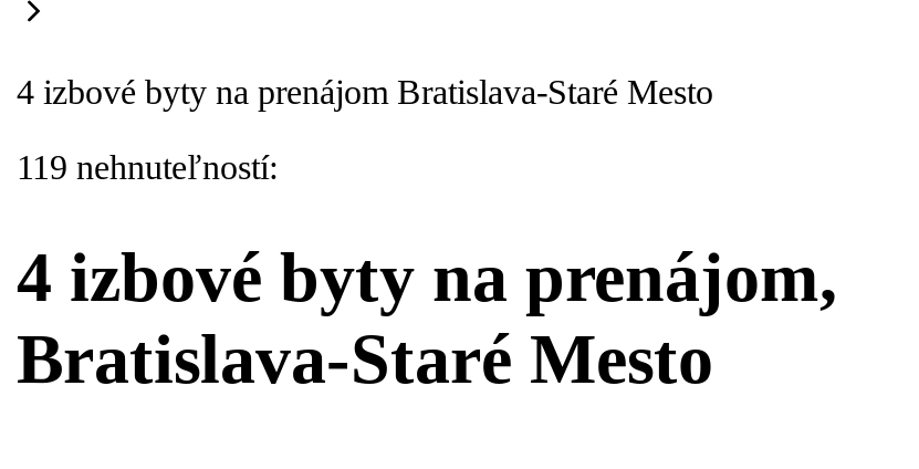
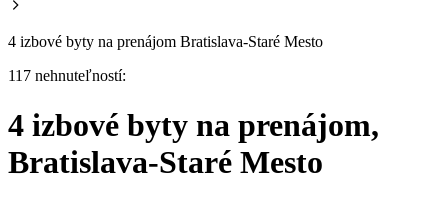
[17,149,278,187] 119 nehnuteľností: -> [8,67,126,84] 117 nehnuteľností:

